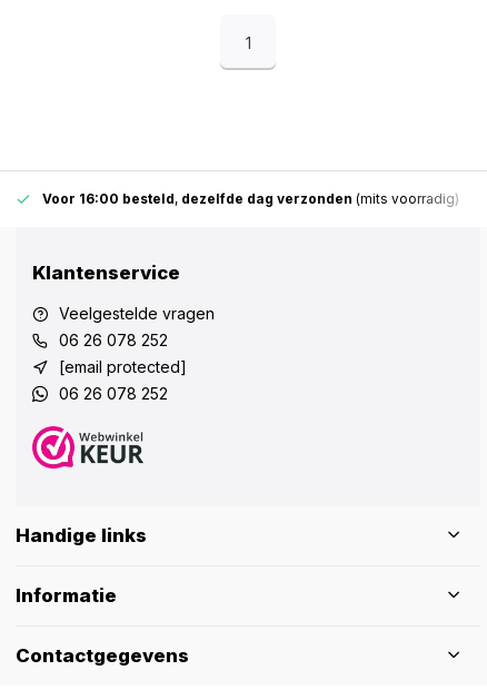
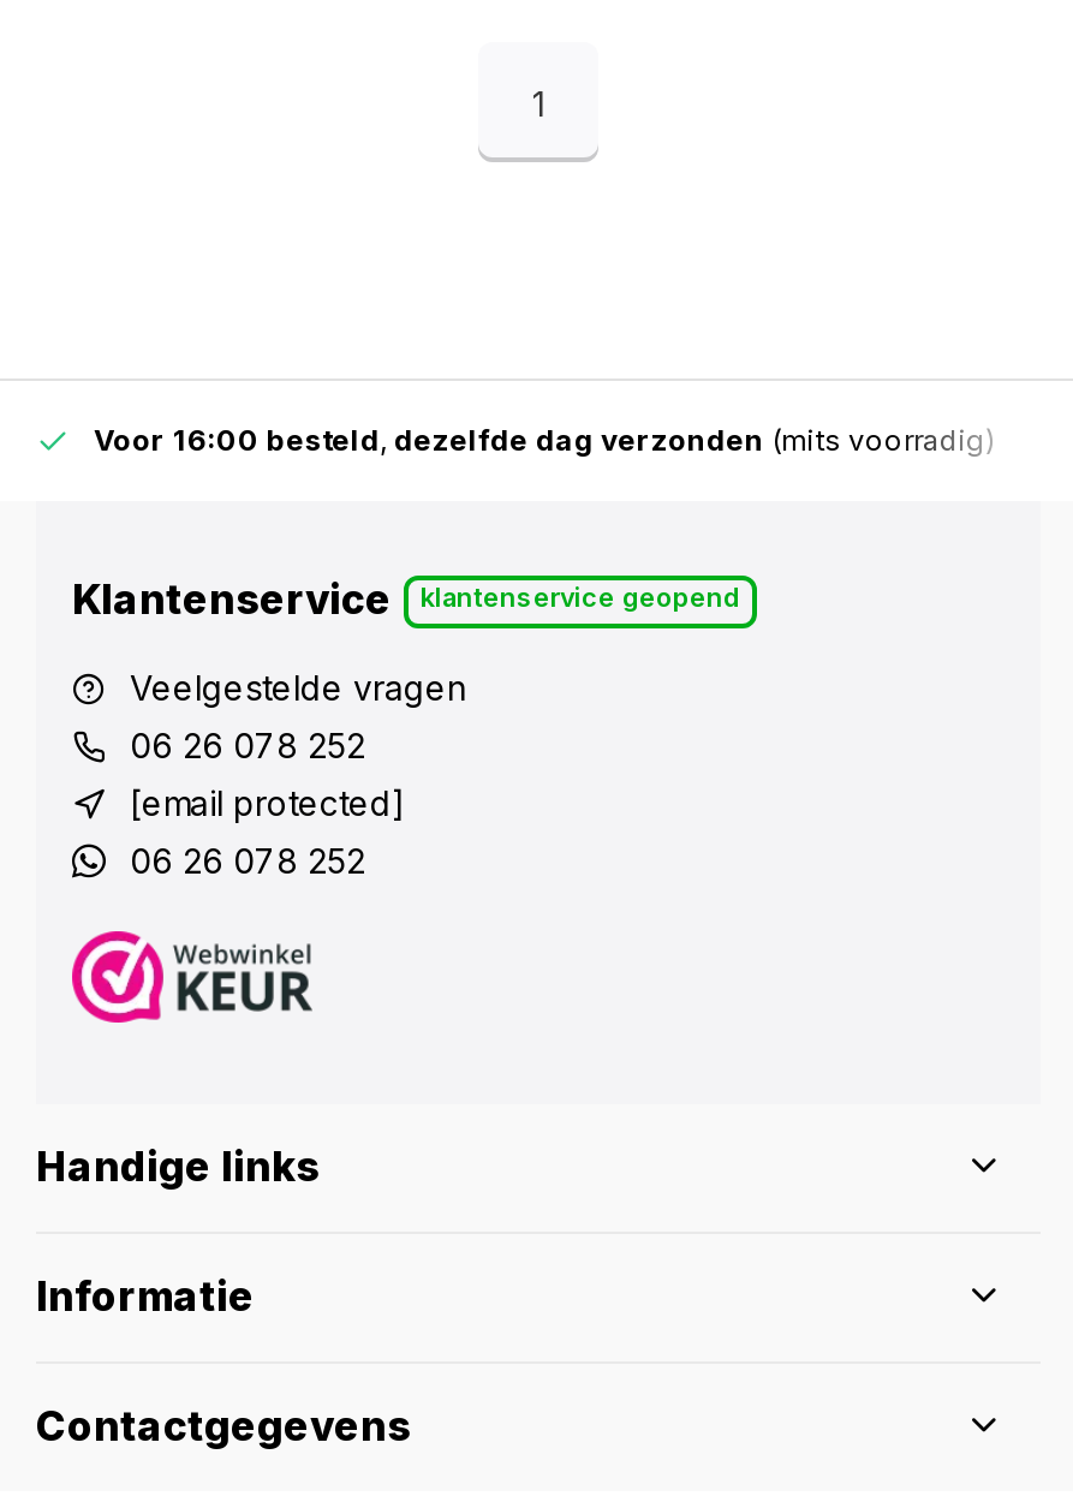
none -> [421,579,740,613] klantenservice geopend

